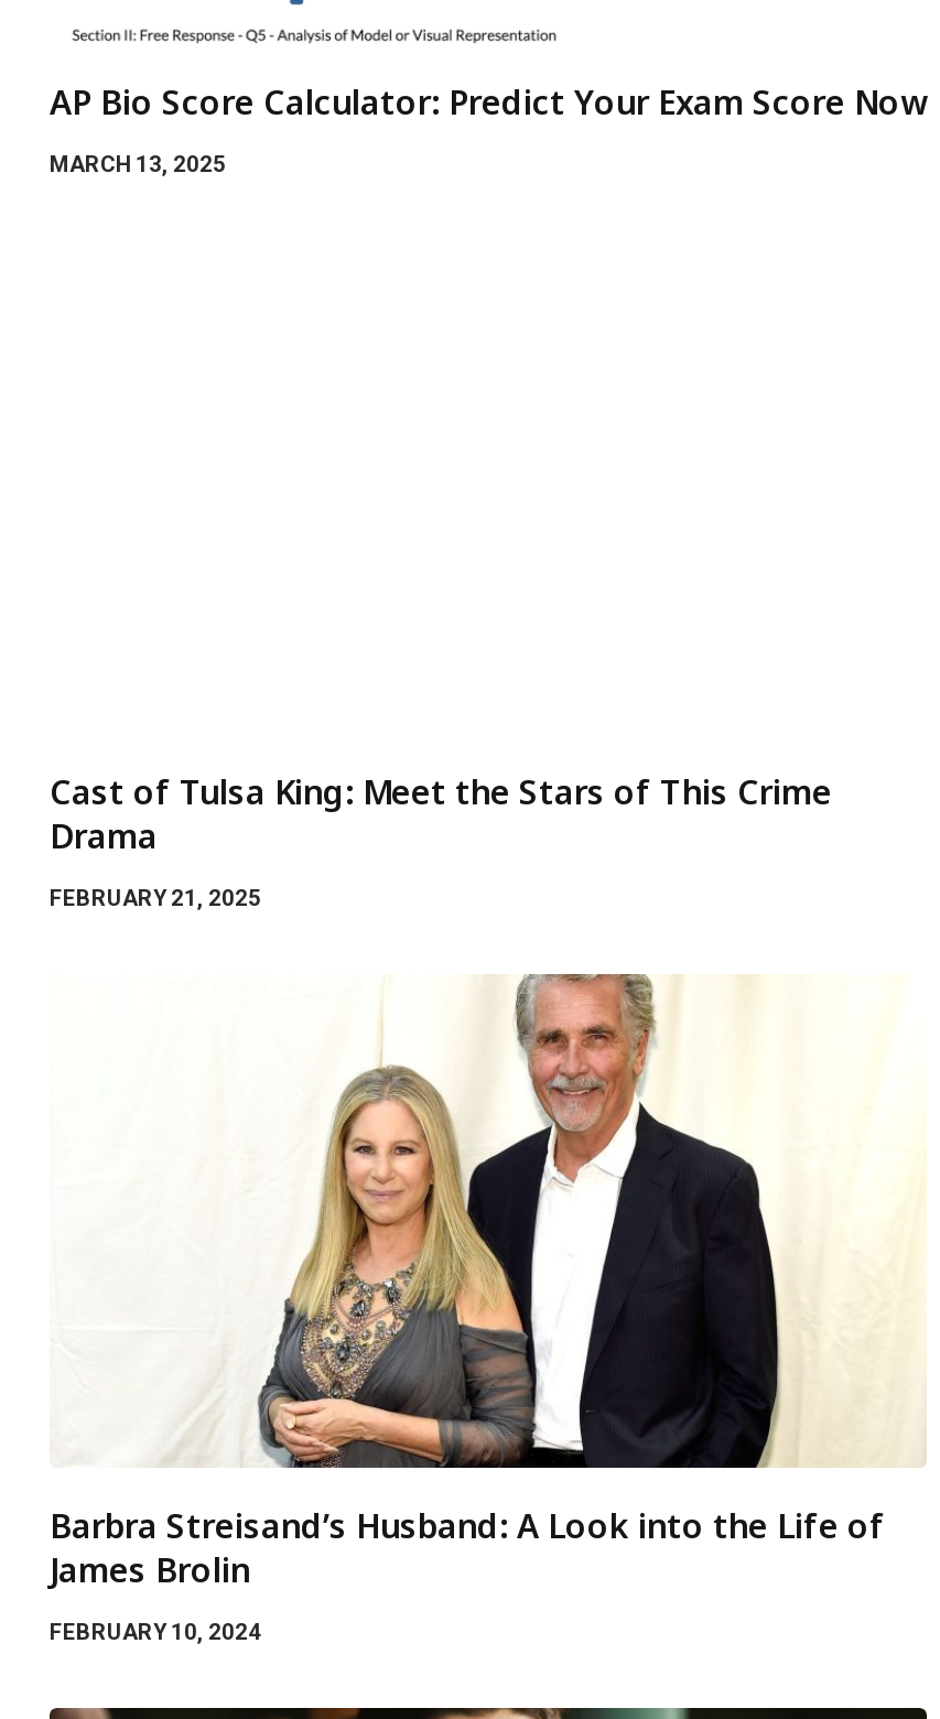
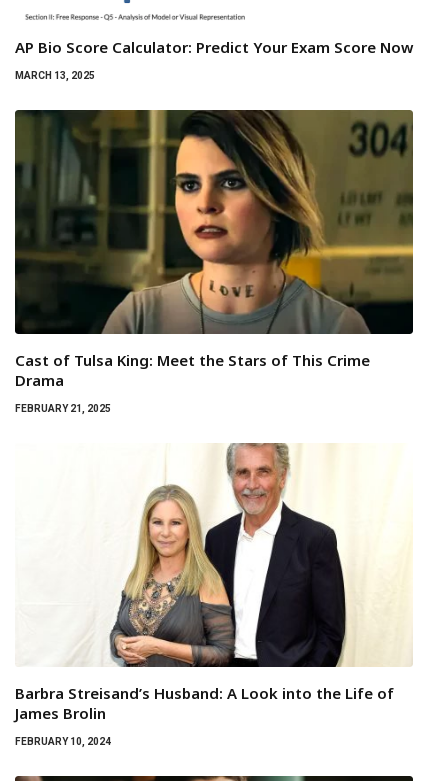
none -> [14,109,414,335] [image]

